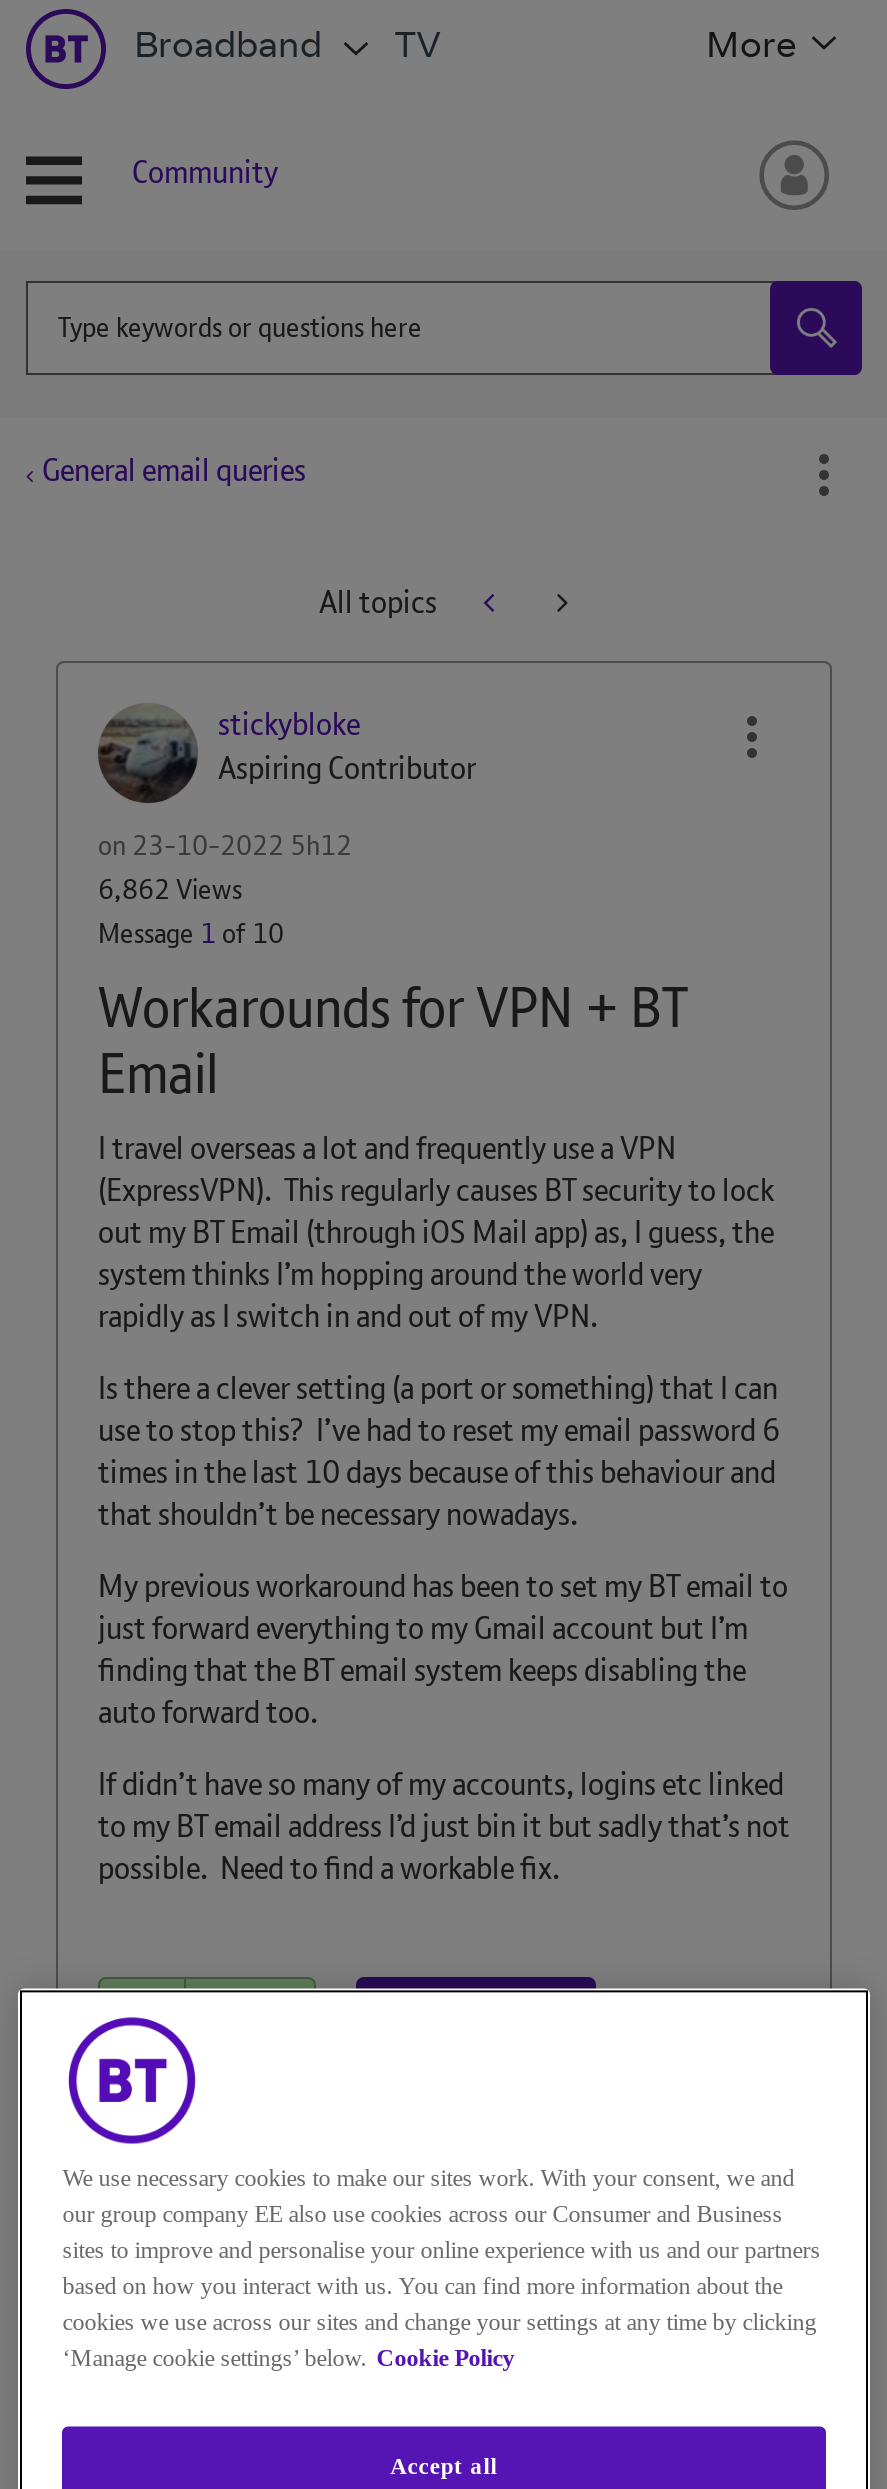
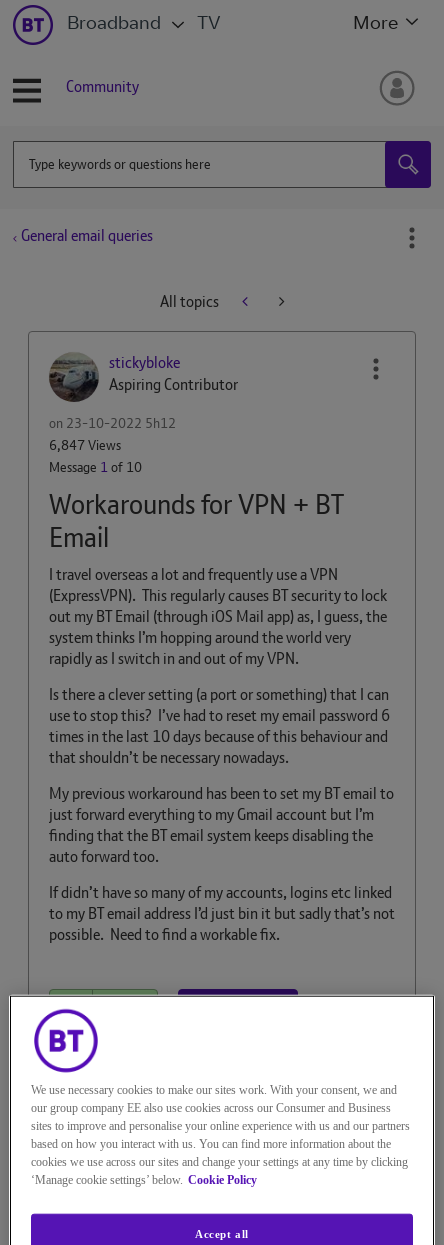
[98,871,242,907] 6,862 Views -> [49,436,121,454] 6,847 Views

